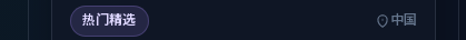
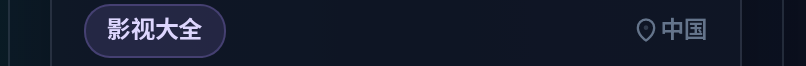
[83,12,136,29] 热门精选 -> [107,14,203,46] 影视大全

